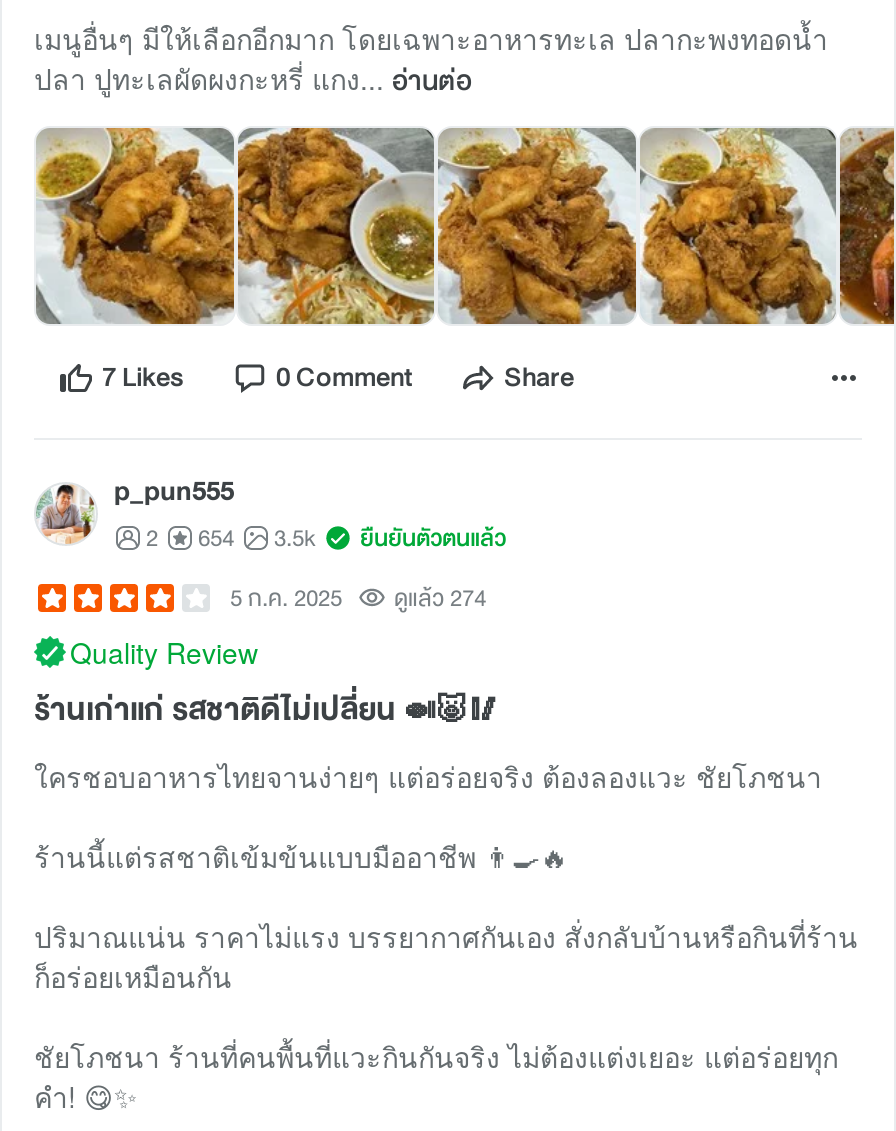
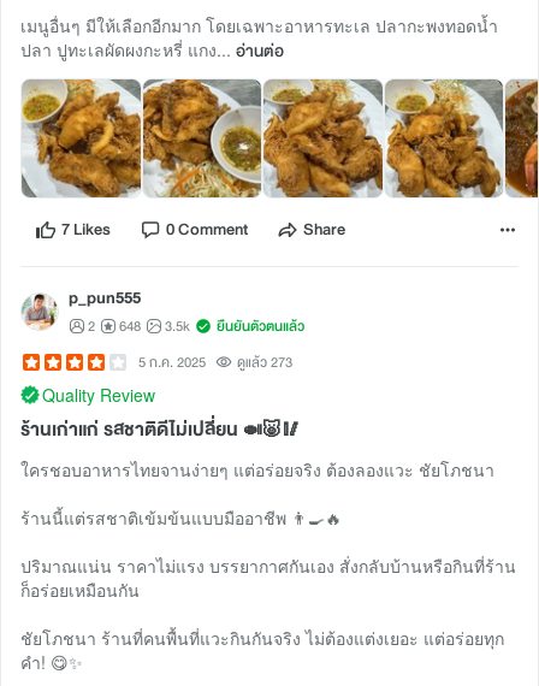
[146,521,506,557] 2 654 3.5k ยืนยันตัวตนแล้ว -> [88,316,304,337] 2 648 3.5k ยืนยันตัวตนแล้ว
[230,581,486,617] 5 ก.ค. 2025 ดูแล้ว 274 -> [138,352,292,373] 5 ก.ค. 2025 ดูแล้ว 273

